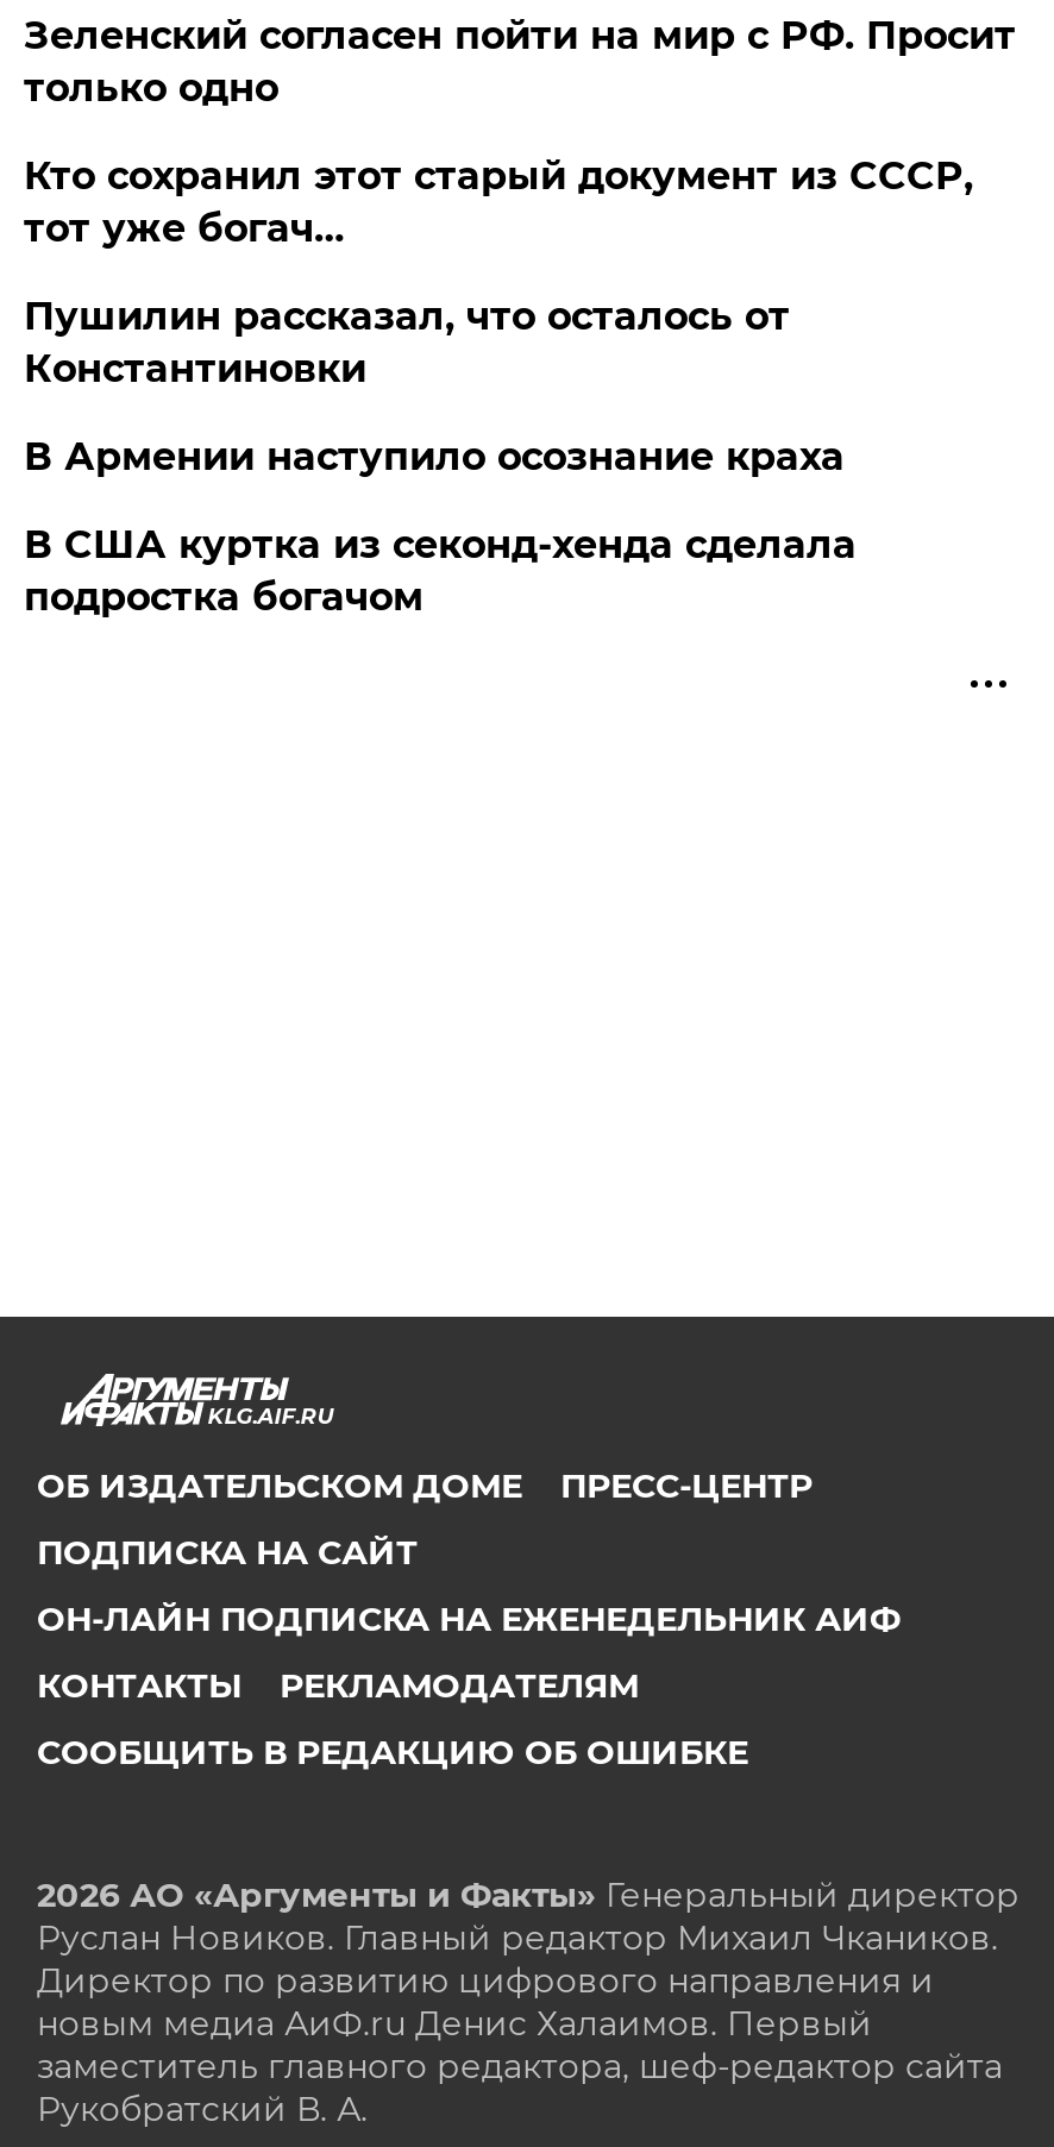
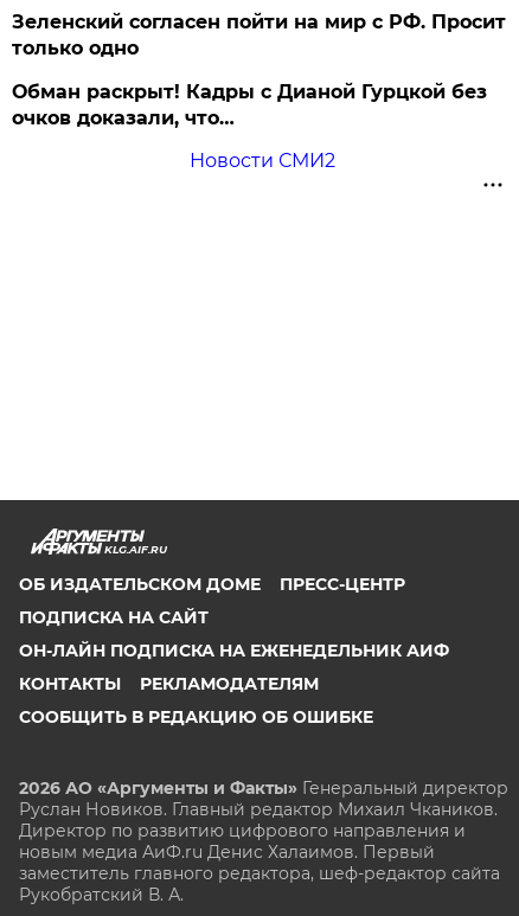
[24,153,973,619] Кто сохранил этот старый документ из СССР, | тот уже богач… | Пушилин рассказал, что осталось от | Константиновки | В Армении наступило осознание краха | В США куртка из секонд-хенда сделала | подростка богачом -> [12,80,487,172] Обман раскрыт! Кадры с Дианой Гурцкой без | очков доказали, что… | Новости СМИ2

